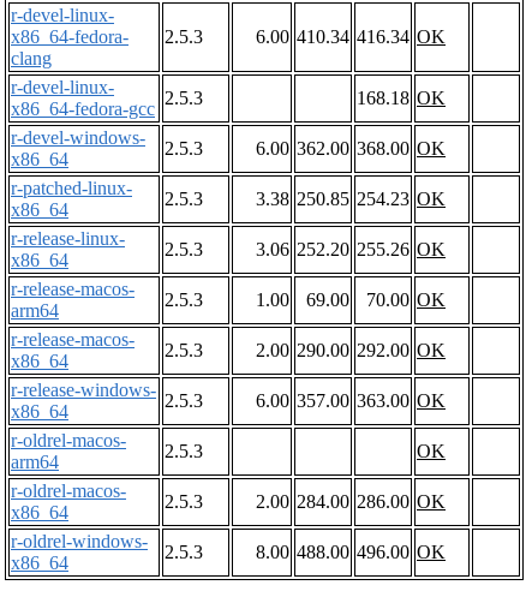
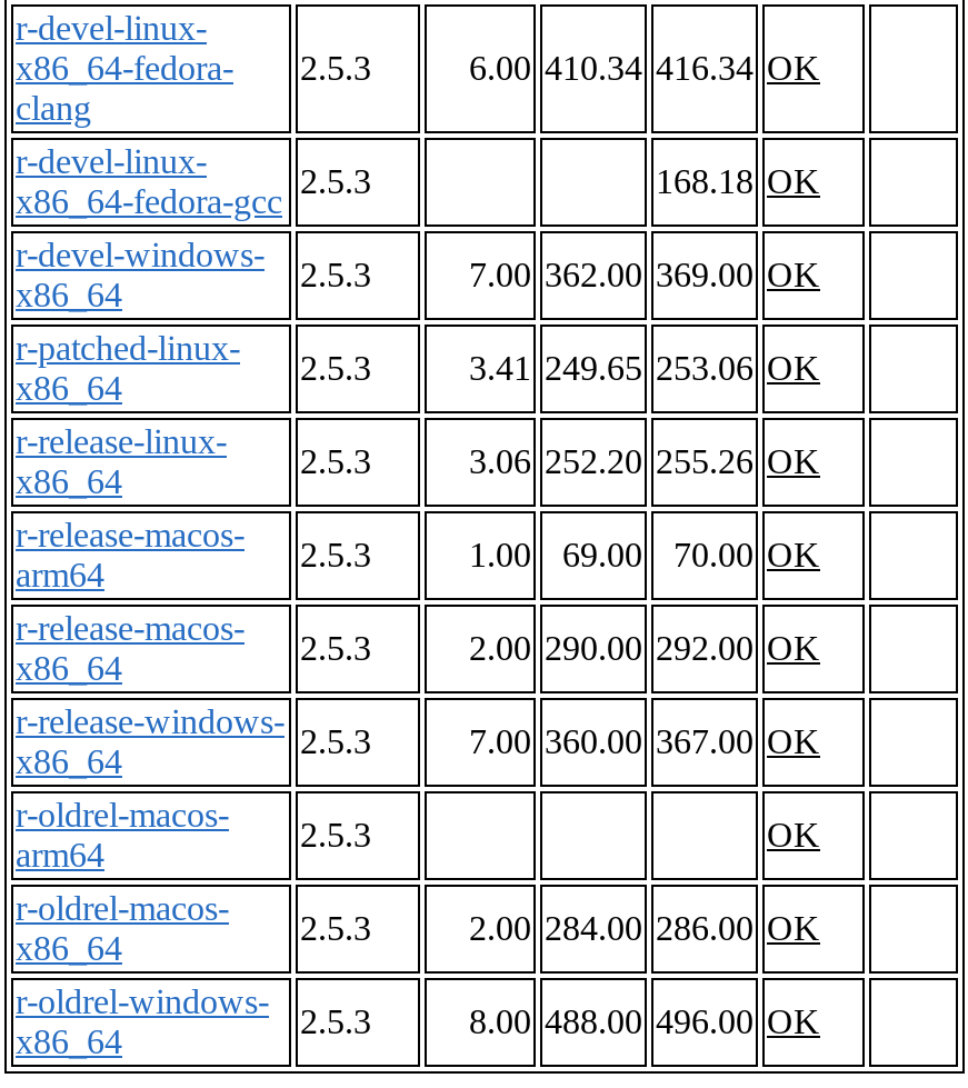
[256,138,446,159] 6.00 362.00 368.00 OK -> [469,256,820,294] 7.00 362.00 369.00 OK
[256,189,446,209] 3.38 250.85 254.23 OK -> [469,350,820,387] 3.41 249.65 253.06 OK
[256,391,446,411] 6.00 357.00 363.00 OK -> [469,723,820,761] 7.00 360.00 367.00 OK

